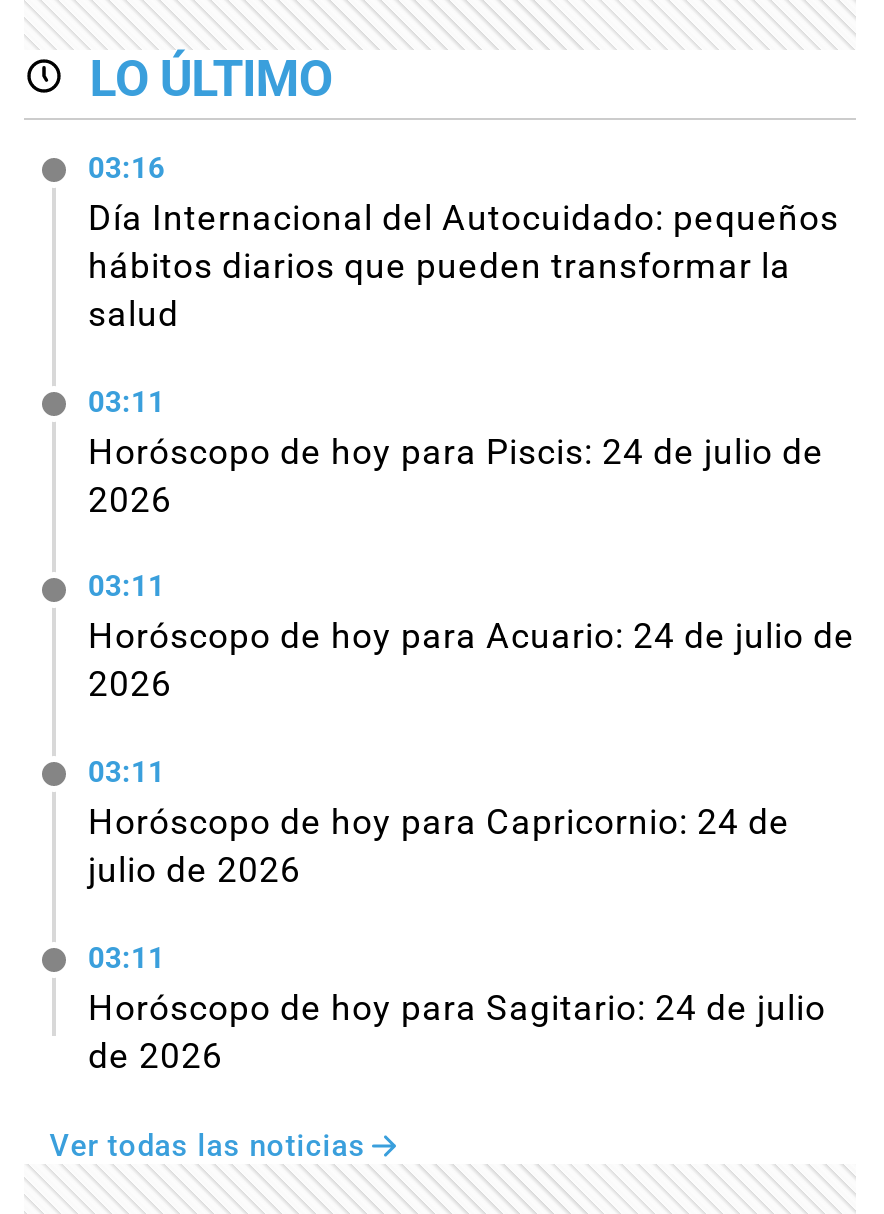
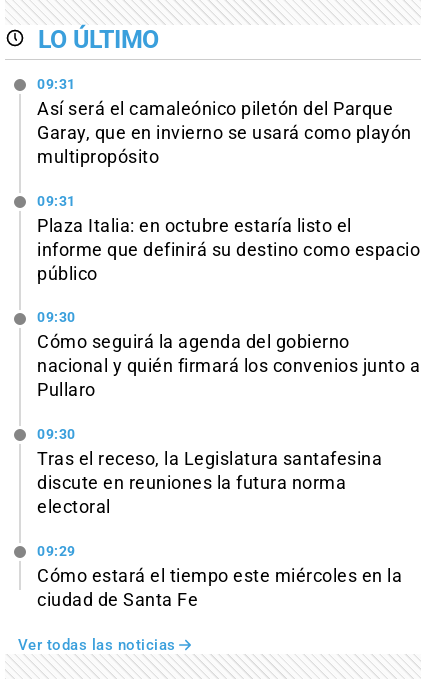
[88,151,839,333] 03:16 | Día Internacional del Autocuidado: pequeños | hábitos diarios que pueden transformar la | salud -> [37,76,411,167] 09:31 | Así será el camaleónico piletón del Parque | Garay, que en invierno se usará como playón | multipropósito
[88,385,824,519] 03:11 | Horóscopo de hoy para Piscis: 24 de julio de | 2026 -> [37,192,420,283] 09:31 | Plaza Italia: en octubre estaría listo el | informe que definirá su destino como espacio | público
[88,571,855,705] 03:11 | Horóscopo de hoy para Acuario: 24 de julio de | 2026 -> [37,309,420,400] 09:30 | Cómo seguirá la agenda del gobierno | nacional y quién firmará los convenios junto a | Pullaro
[88,756,790,890] 03:11 | Horóscopo de hoy para Capricornio: 24 de | julio de 2026 -> [37,426,382,517] 09:30 | Tras el receso, la Legislatura santafesina | discute en reuniones la futura norma | electoral
[88,942,826,1076] 03:11 | Horóscopo de hoy para Sagitario: 24 de julio | de 2026 -> [37,543,402,610] 09:29 | Cómo estará el tiempo este miércoles en la | ciudad de Santa Fe

